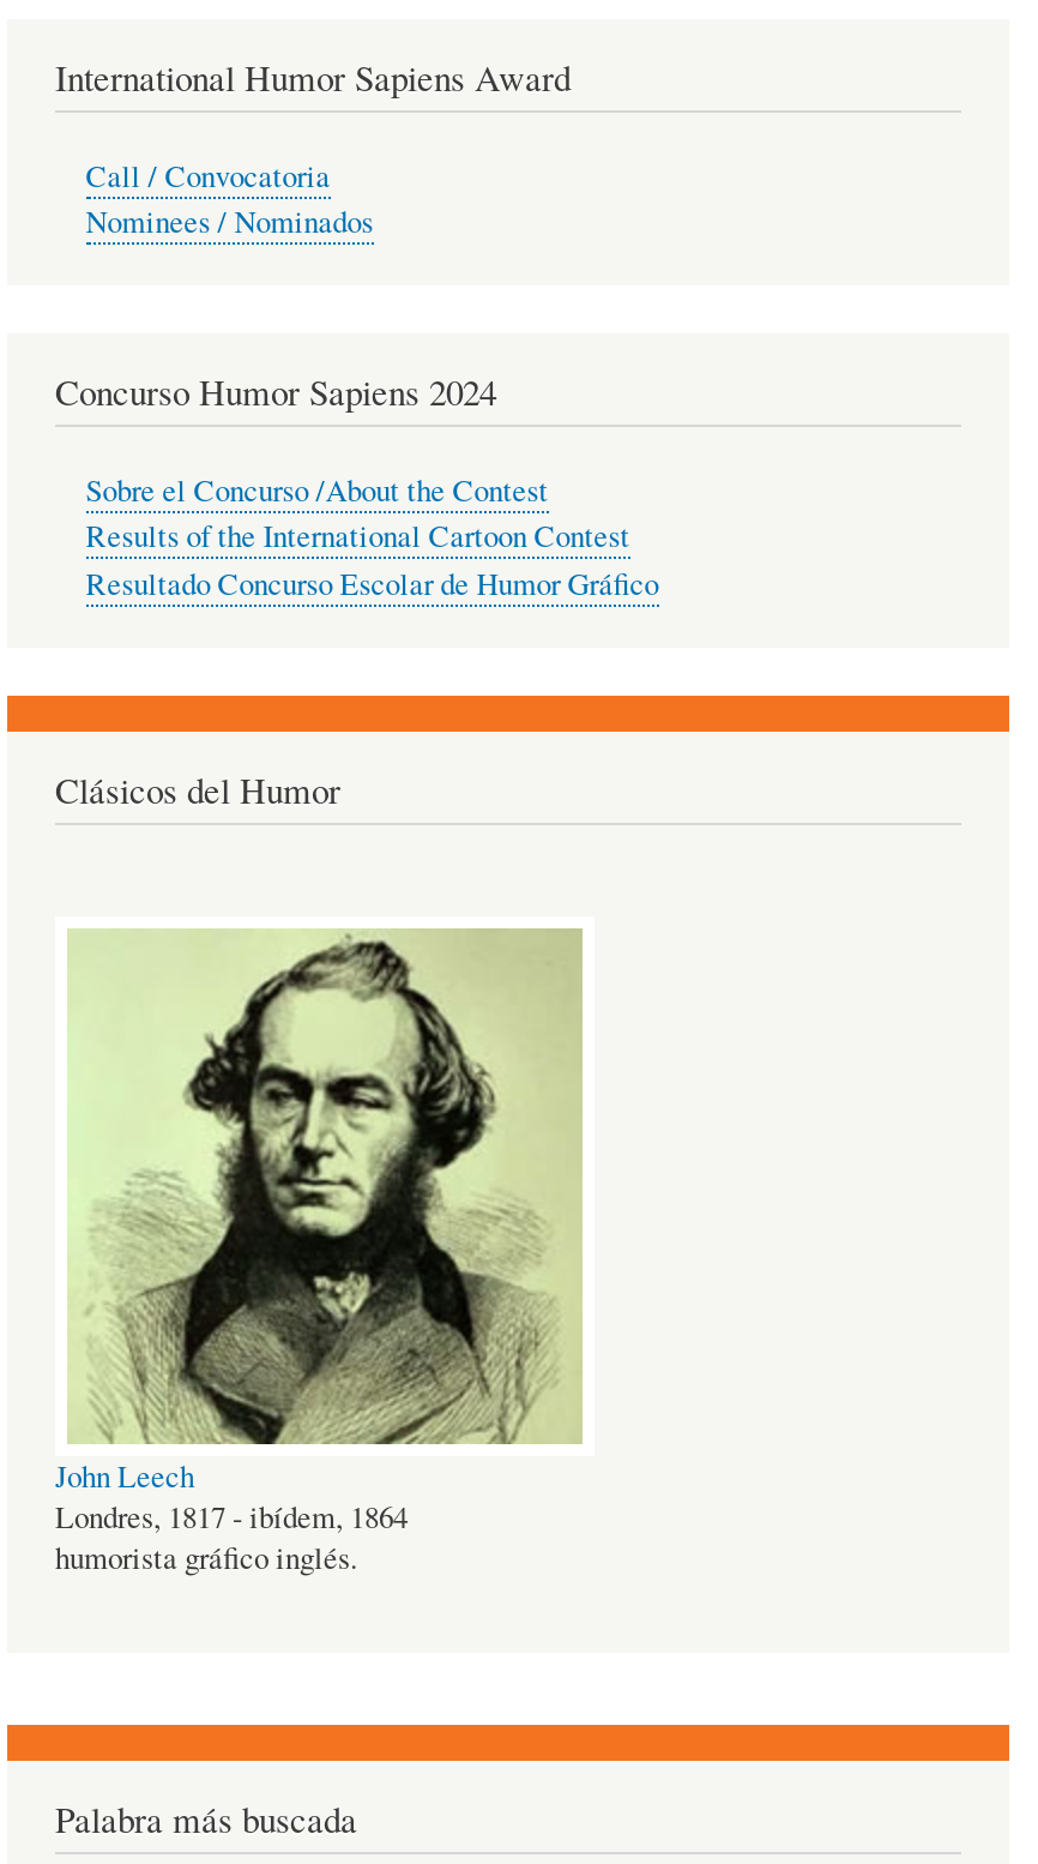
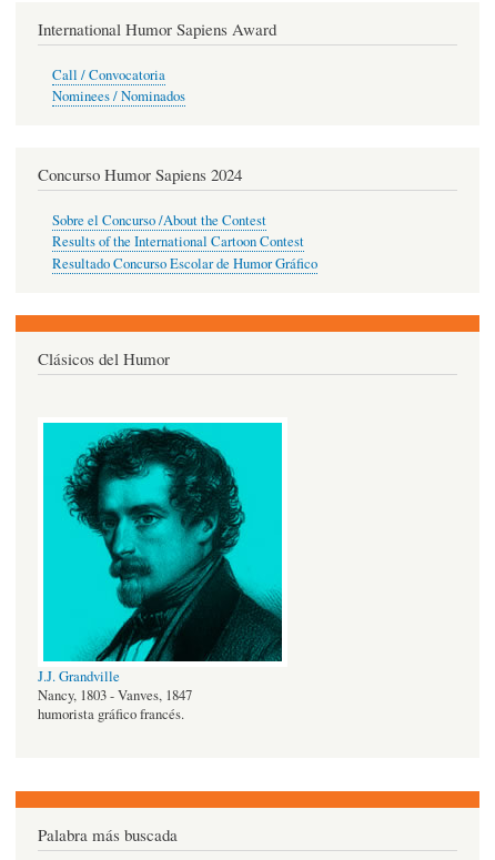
[55,926,585,1579] [image] | John Leech | Londres, 1817 - ibídem, 1864 | humorista gráfico inglés. -> [38,422,283,724] [image] | J.J. Grandville | Nancy, 1803 - Vanves, 1847 | humorista gráfico francés.

